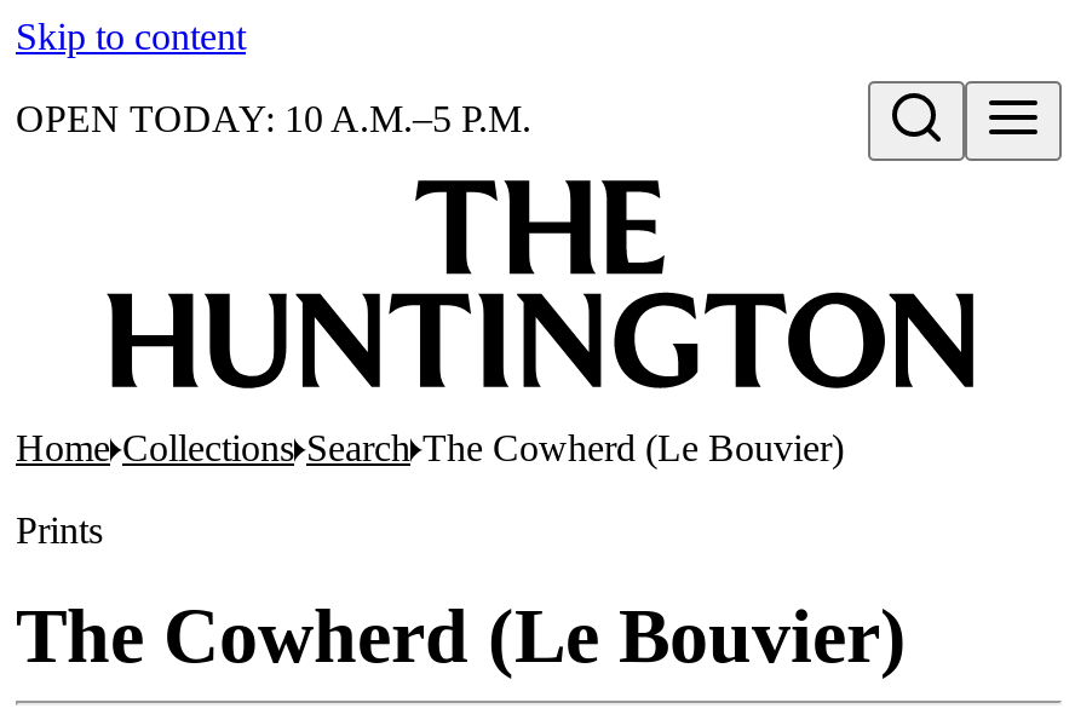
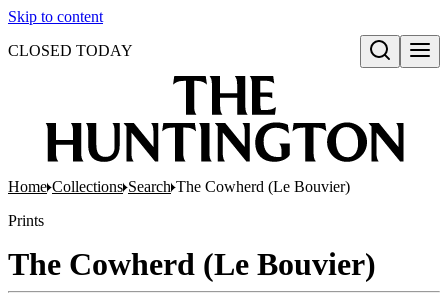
[16,98,531,139] OPEN TODAY: 10 A.M.–5 P.M. -> [8,42,133,59] CLOSED TODAY

